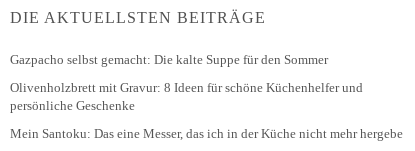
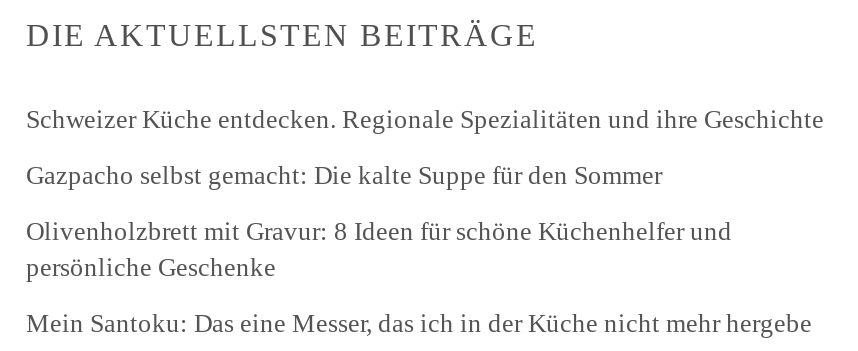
none -> [26,104,824,134] Schweizer Küche entdecken. Regionale Spezialitäten und ihre Geschichte

